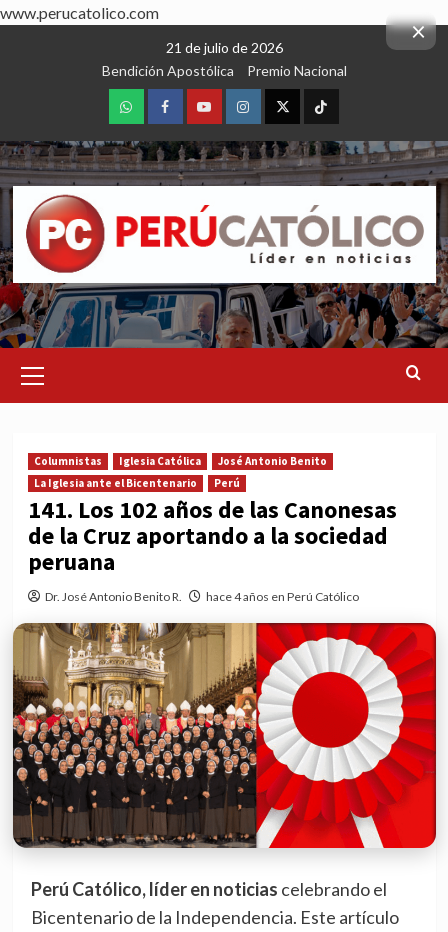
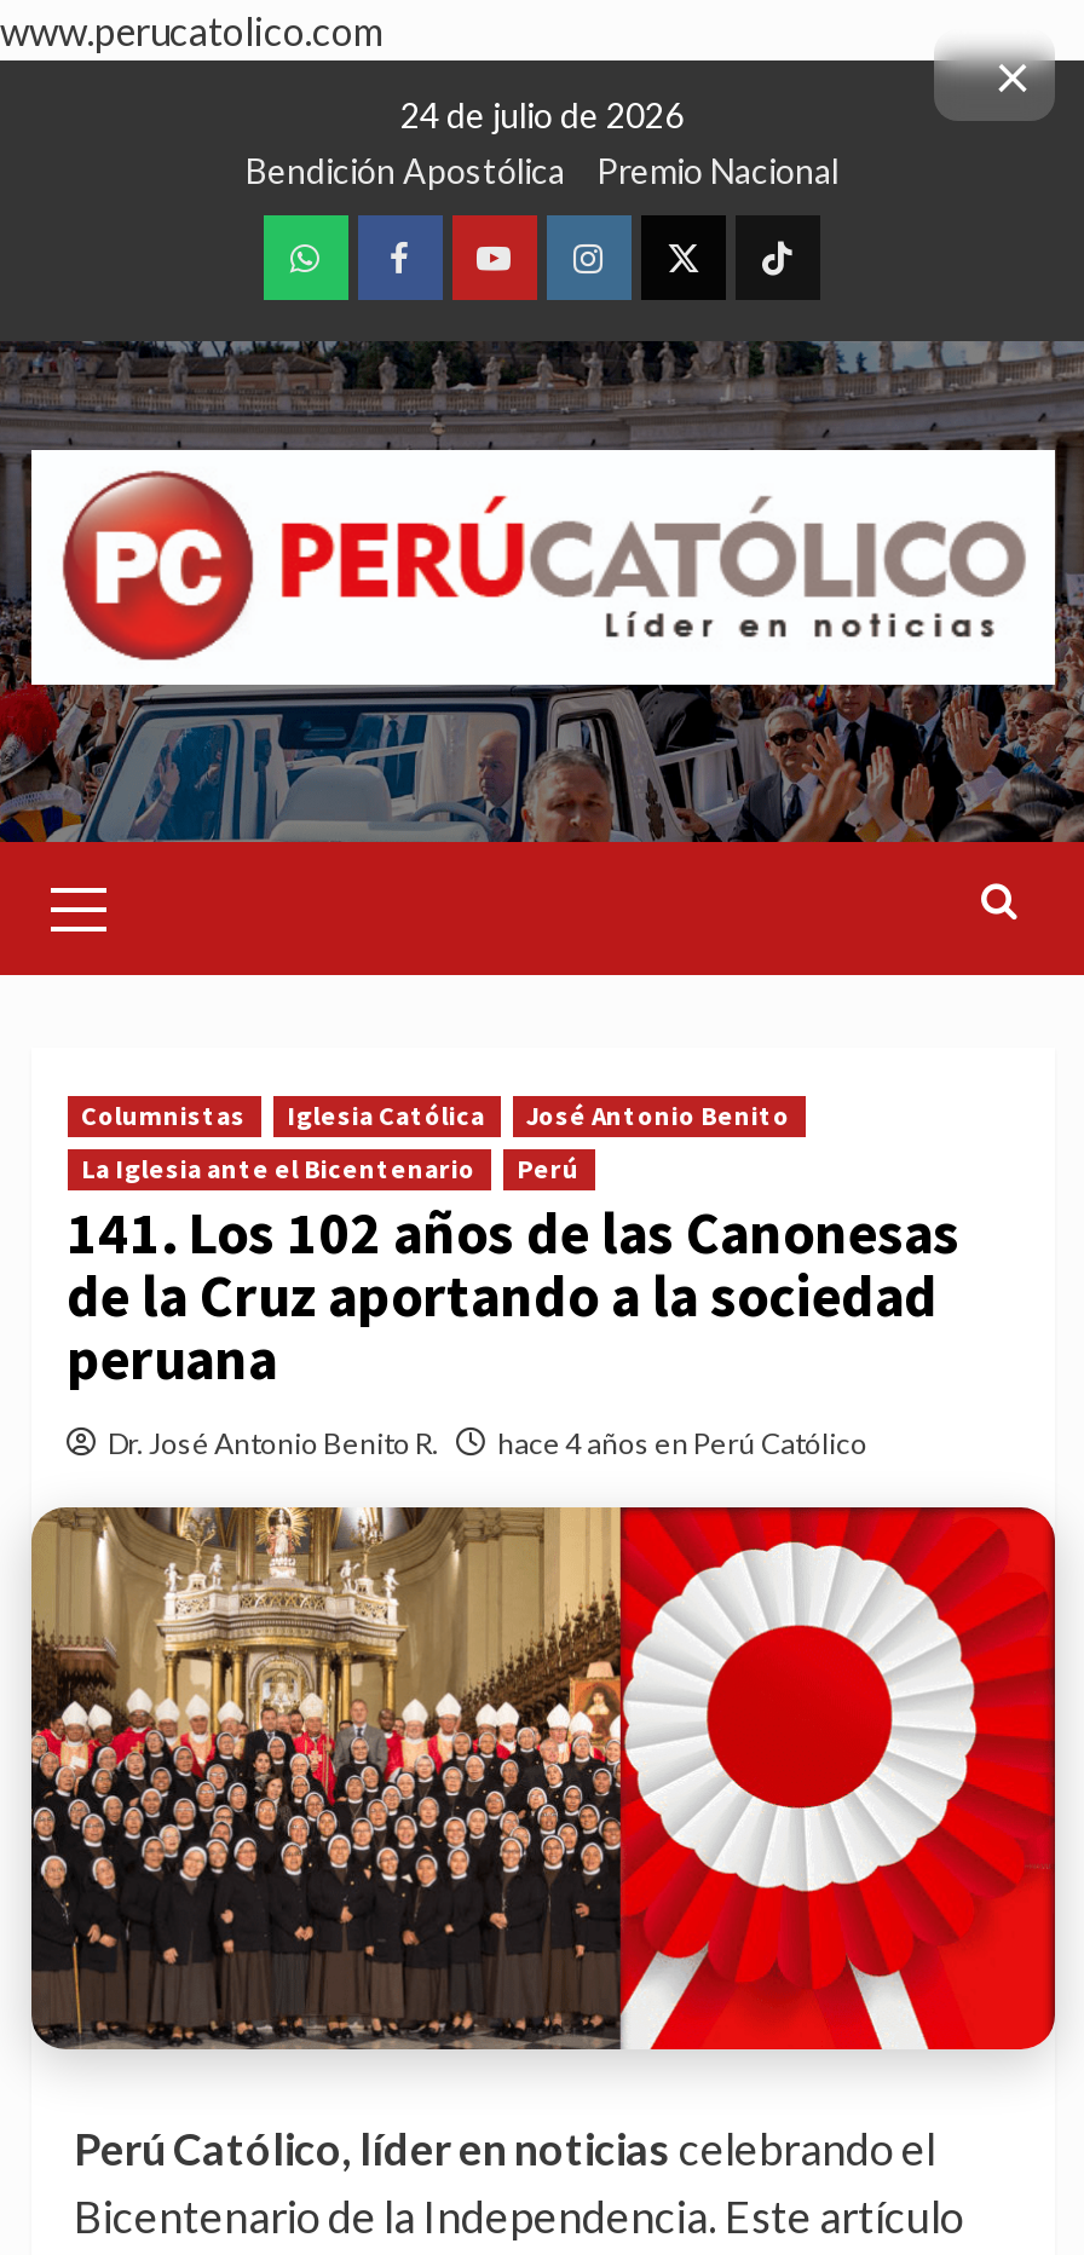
[165,39,282,56] 21 de julio de 2026 -> [400,94,684,135] 24 de julio de 2026

